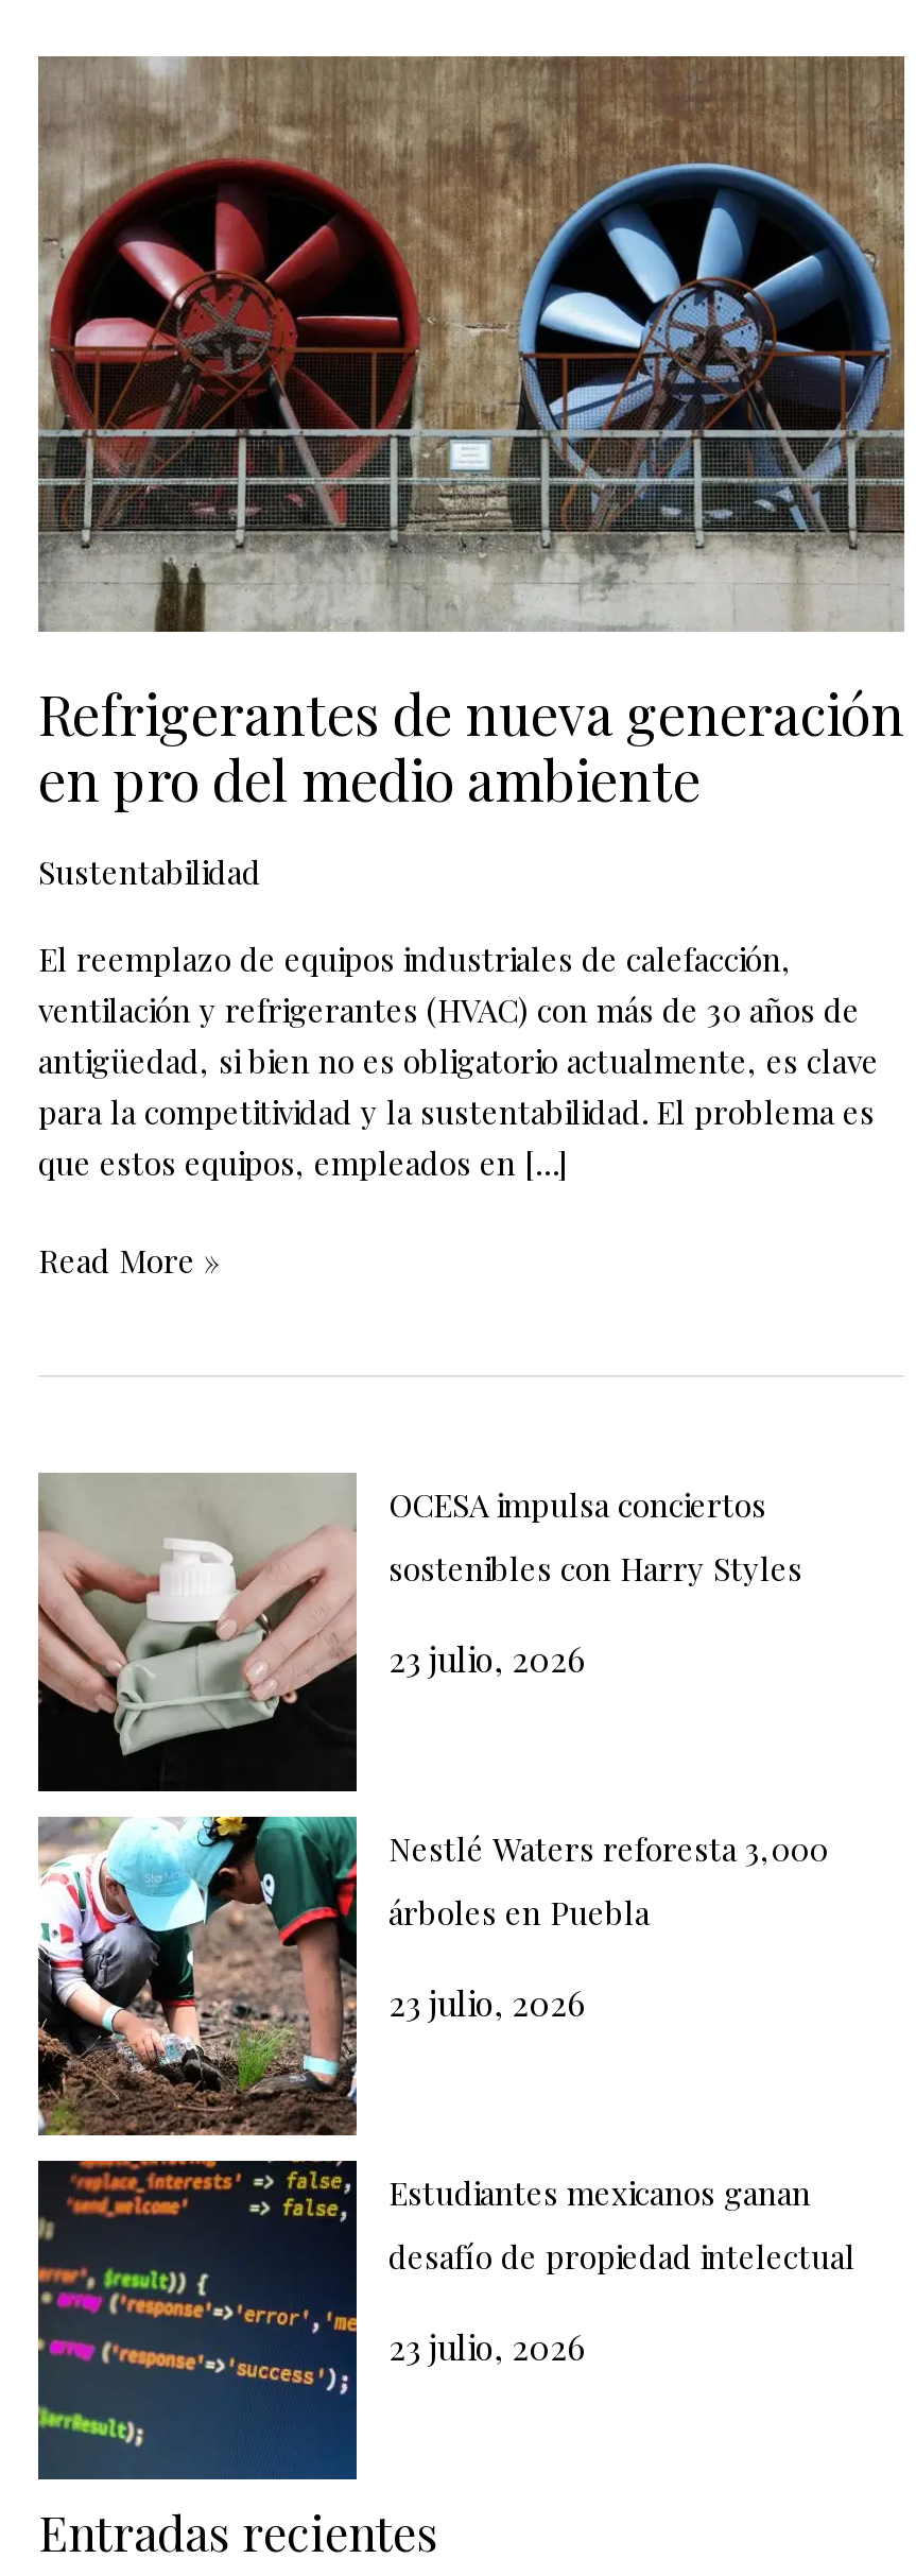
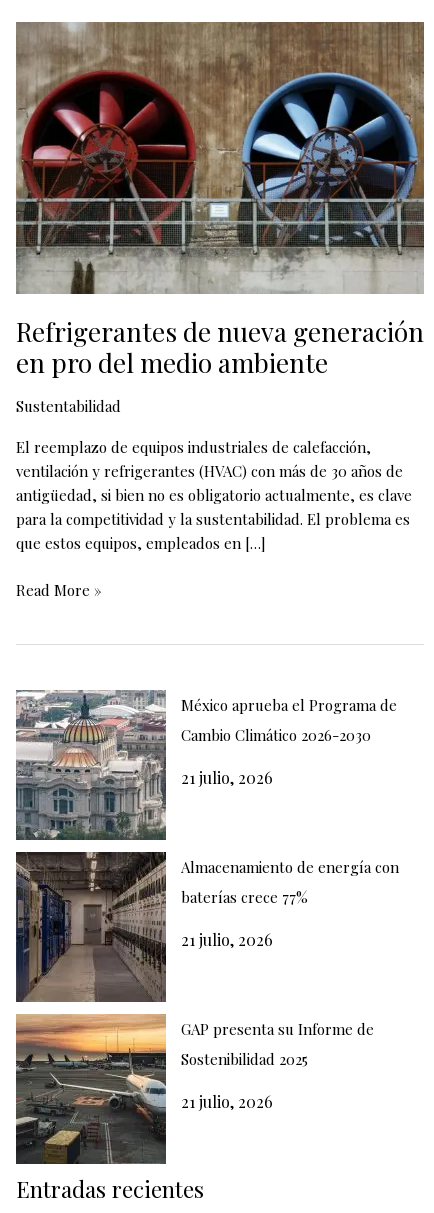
[36,1473,766,1793] [image] | OCESA impulsa conciertos -> [15,690,397,841] [image] | México aprueba el Programa de
[388,1548,802,1590] sostenibles con Harry Styles -> [181,725,371,745] Cambio Climático 2026-2030
[388,1637,586,1681] 23 julio, 2026 -> [181,767,273,788] 21 julio, 2026
[36,1815,828,2137] [image] | Nestlé Waters reforesta 3,000 -> [15,851,399,1003] [image] | Almacenamiento de energía con
[388,1892,650,1934] árboles en Puebla -> [181,887,308,907] baterías crece 77%
[388,1981,586,2025] 23 julio, 2026 -> [181,929,273,950] 21 julio, 2026
[36,2159,811,2481] [image] | Estudiantes mexicanos ganan -> [15,1013,374,1165] [image] | GAP presenta su Informe de
[388,2236,855,2278] desafío de propiedad intelectual -> [181,1049,308,1069] Sostenibilidad 2025
[388,2325,586,2369] 23 julio, 2026 -> [181,1091,273,1112] 21 julio, 2026

